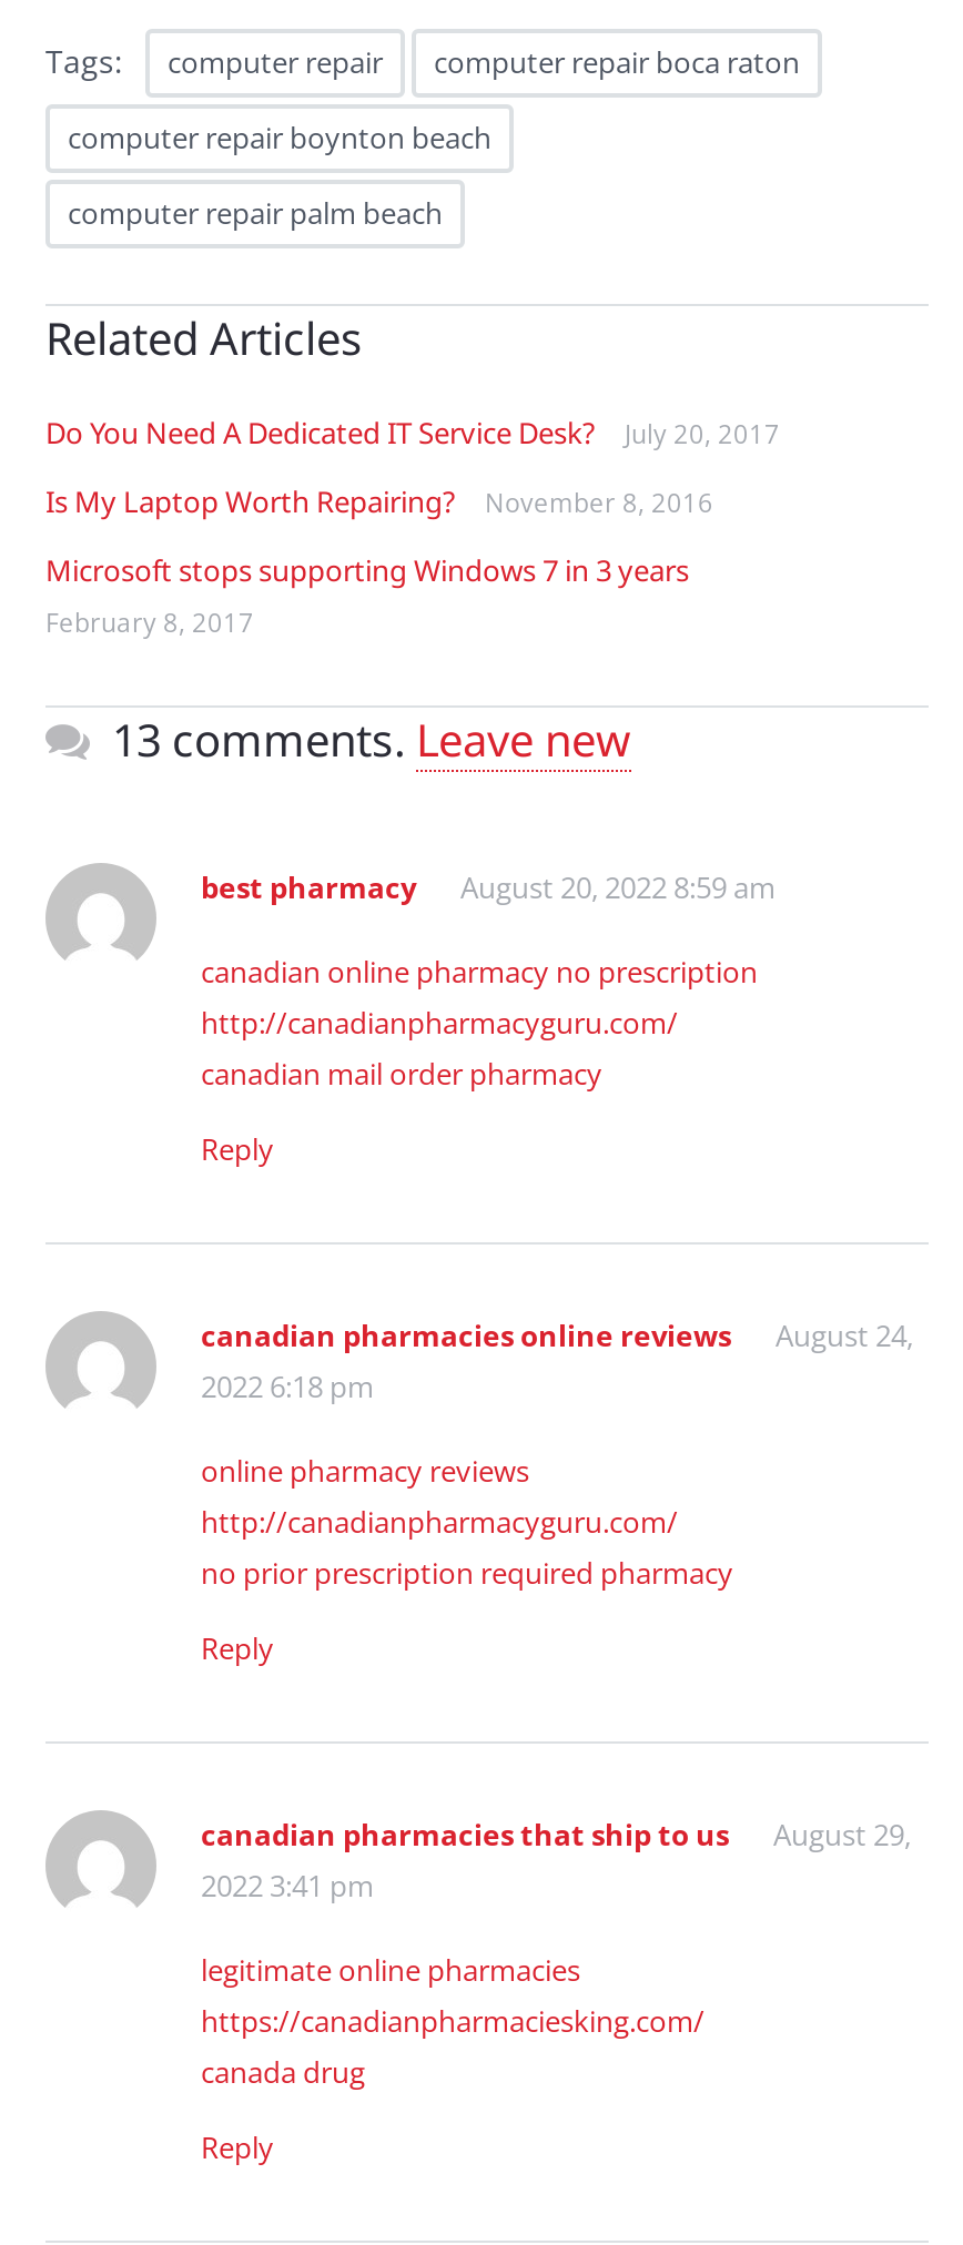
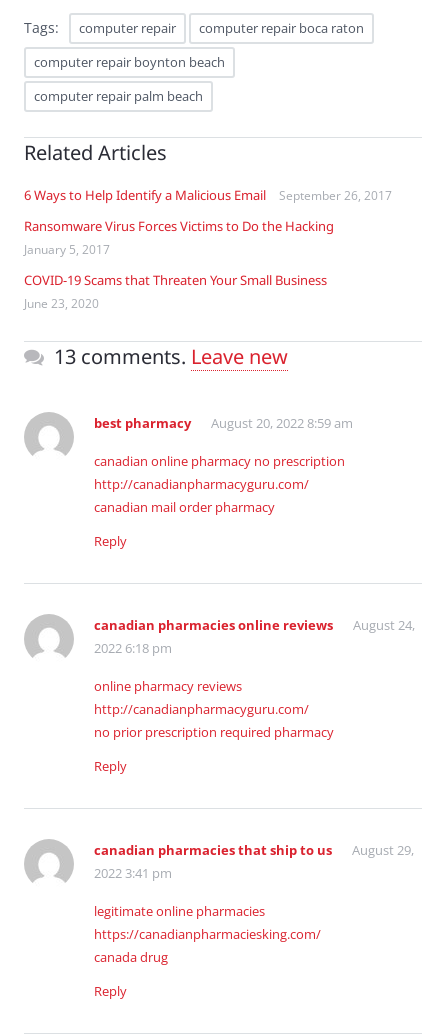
[45,414,780,454] Do You Need A Dedicated IT Service Desk? | July 20, 2017 -> [24,185,392,203] 6 Ways to Help Identify a Malicious Email | September 26, 2017
[45,482,713,522] Is My Laptop Worth Repairing? | November 8, 2016 -> [24,216,334,256] Ransomware Virus Forces Victims to Do the Hacking | January 5, 2017
[45,551,689,640] Microsoft stops supporting Windows 7 in 3 years | February 8, 2017 -> [24,270,327,310] COVID-19 Scams that Threaten Your Small Business | June 23, 2020

